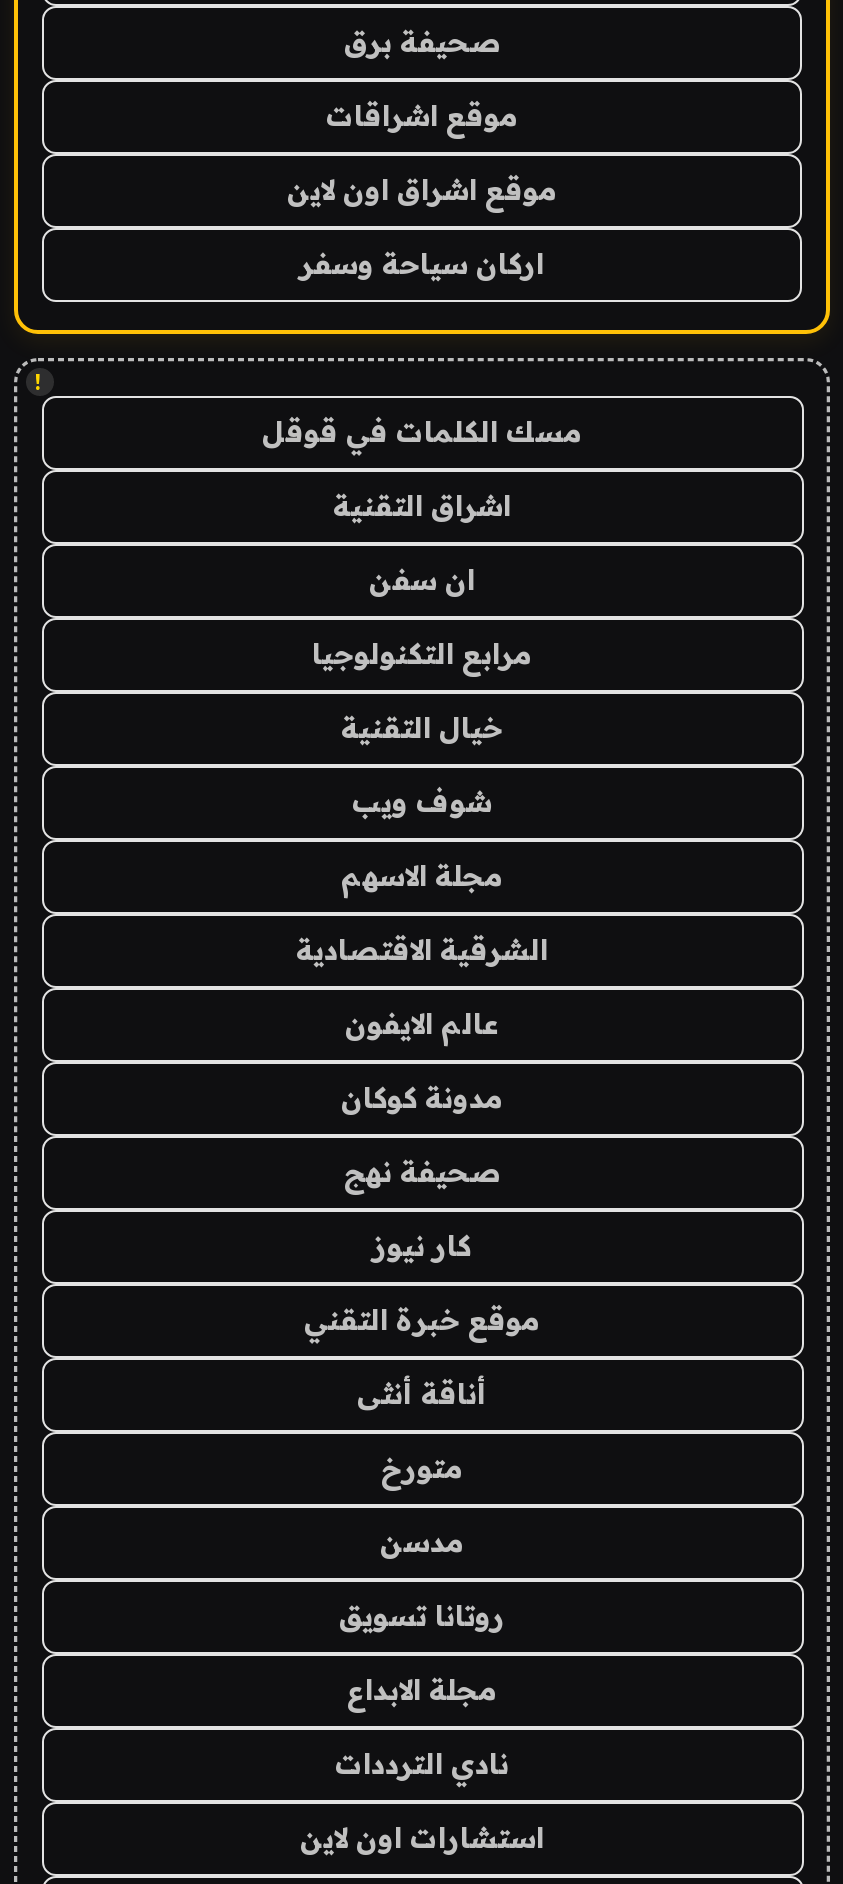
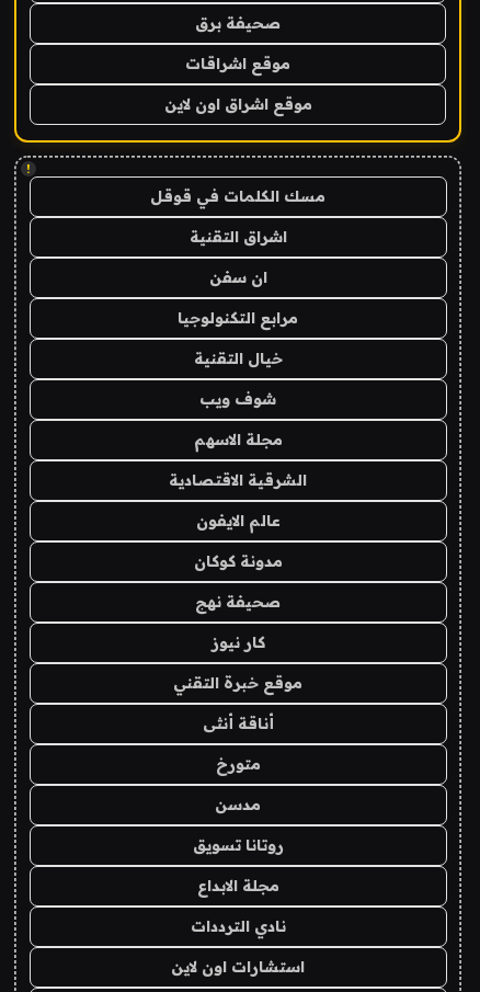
[300,245,544,281] اركان سياحة وسفر -> none

